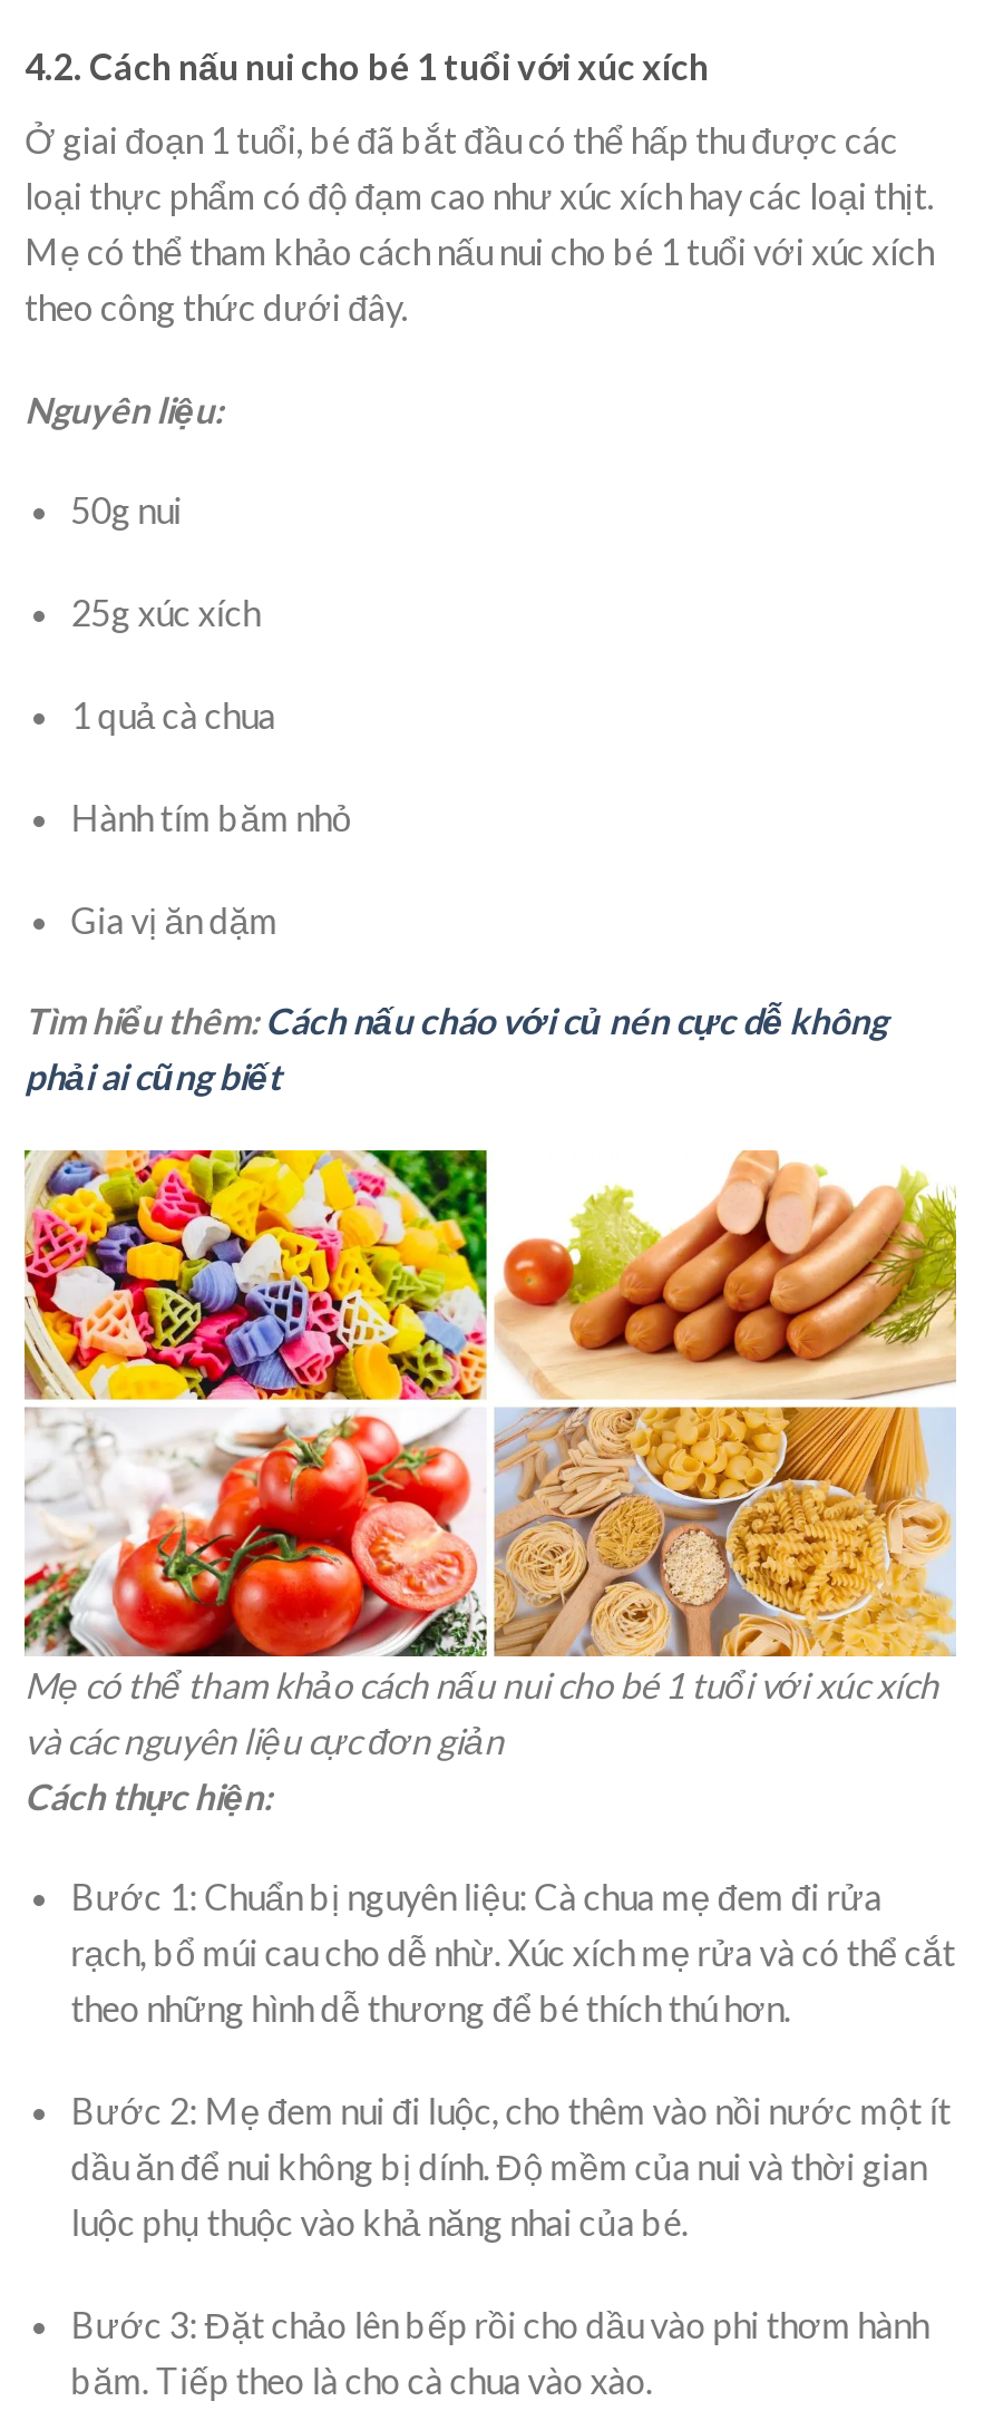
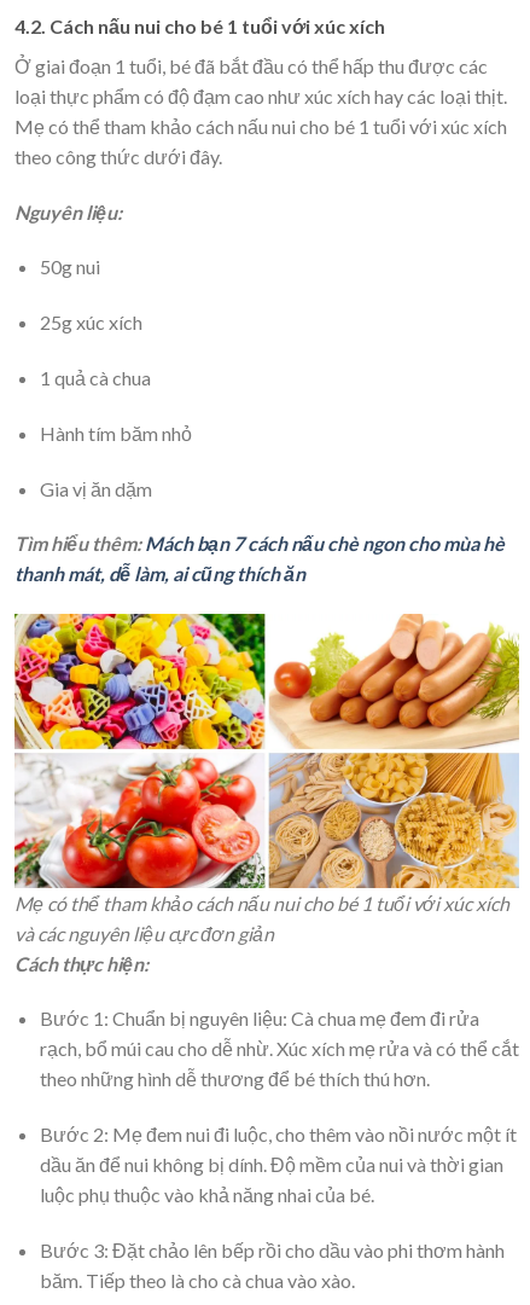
[25,999,887,1097] Tìm hiểu thêm: Cách nấu cháo với củ nén cực dễ không | phải ai cũng biết -> [14,532,505,585] Tìm hiểu thêm: Mách bạn 7 cách nấu chè ngon cho mùa hè | thanh mát, dễ làm, ai cũng thích ăn

